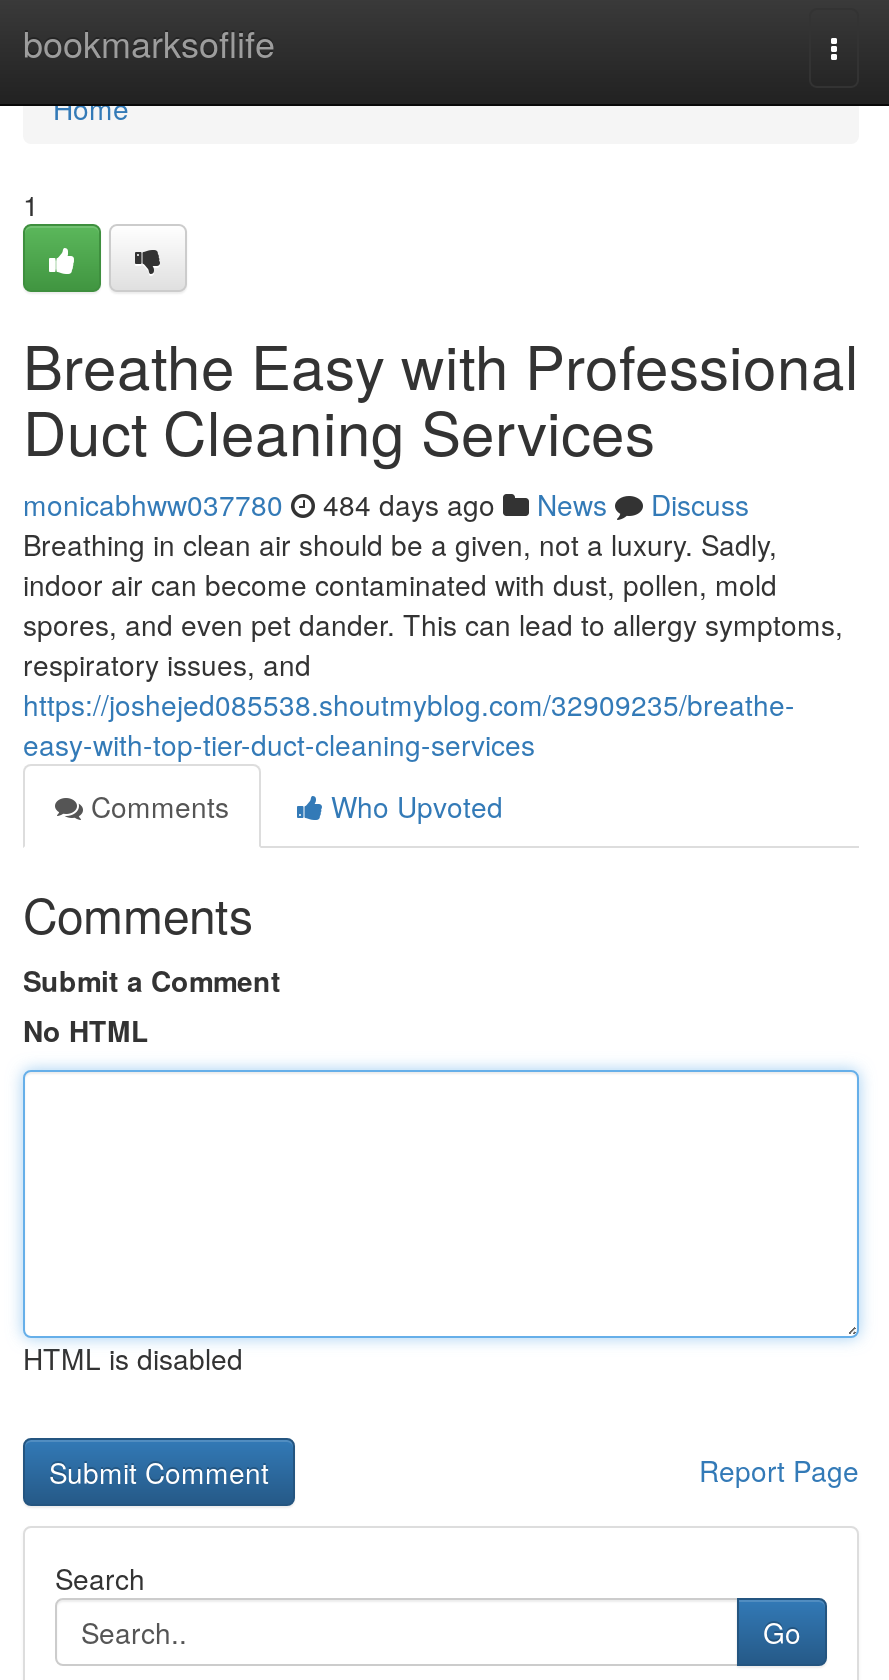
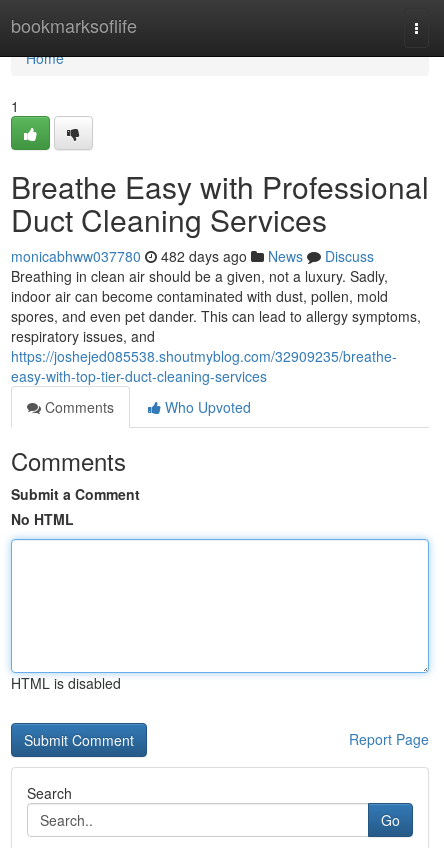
[23,484,749,524] monicabhww037780 484 days ago News Discuss -> [11,246,374,266] monicabhww037780 482 days ago News Discuss

